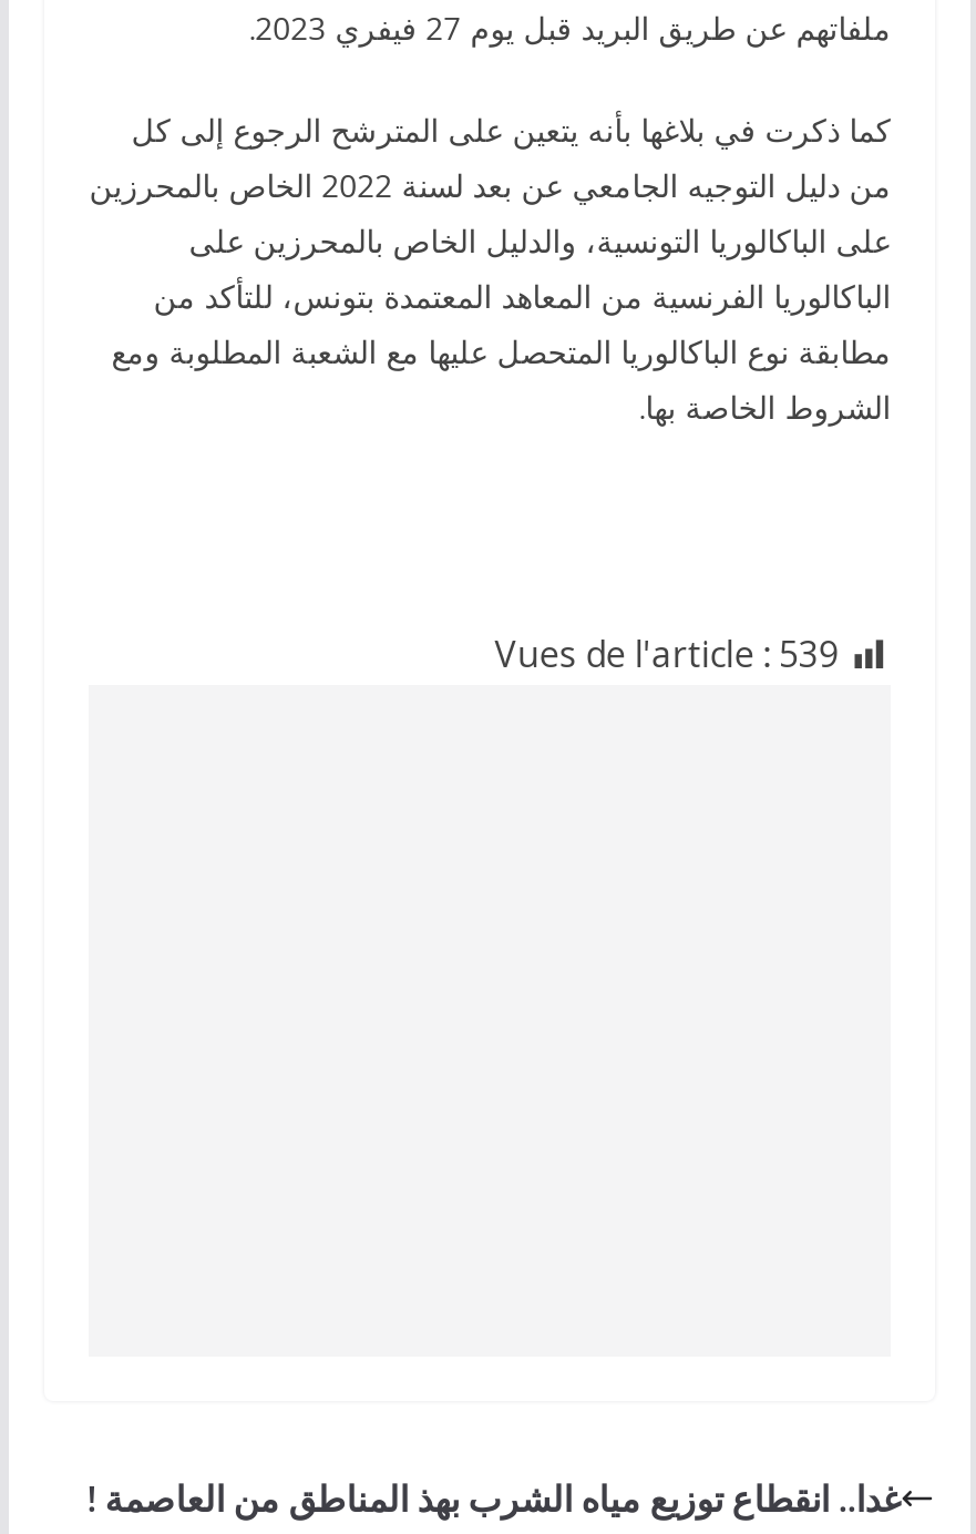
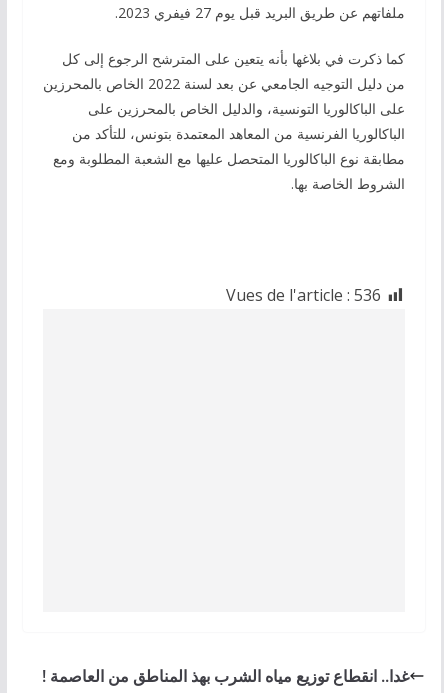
[495,630,838,679] Vues de l'article : 539 -> [226,284,381,306] Vues de l'article : 536

